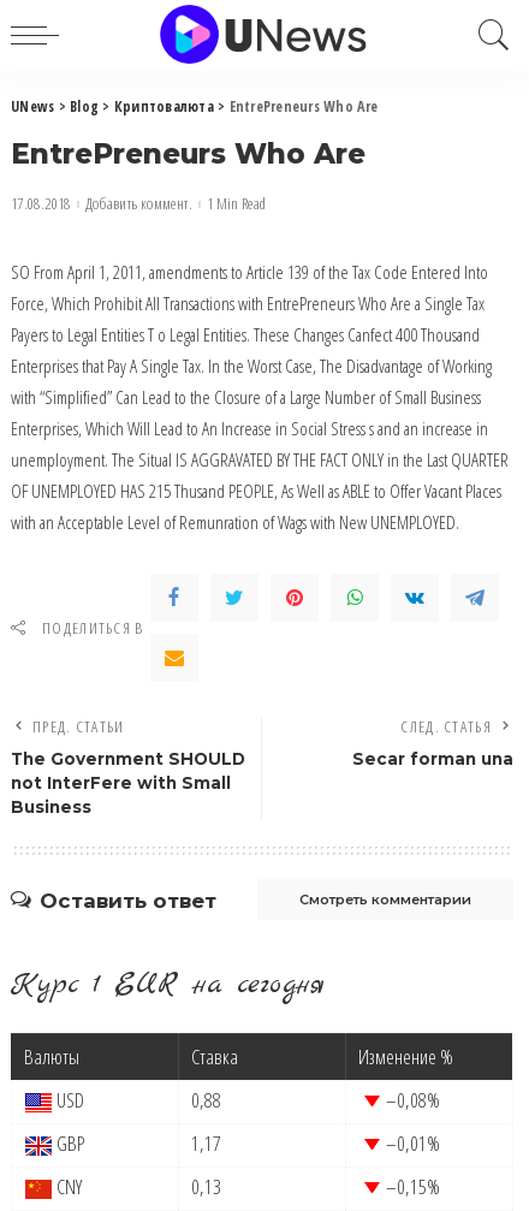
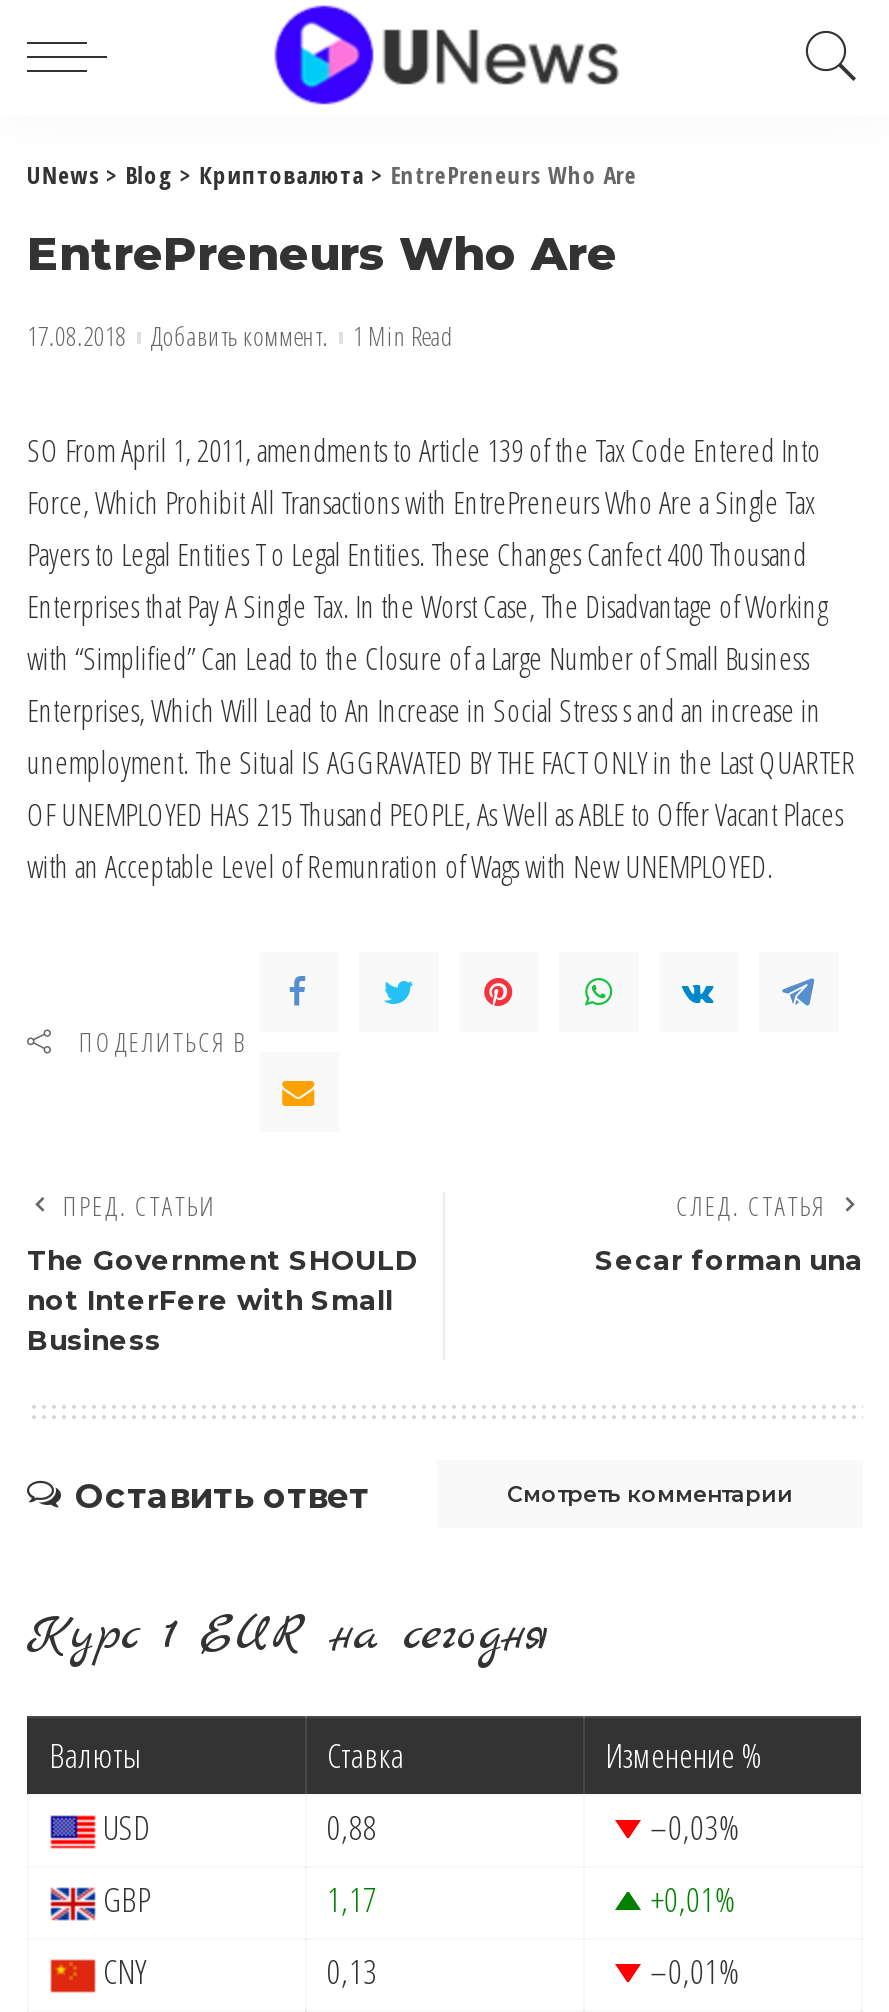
[386,1086,440,1114] –0,08% -> [651,1805,741,1851] –0,03%
[386,1130,440,1157] –0,01% -> [651,1877,737,1923] +0,01%
[386,1173,440,1201] –0,15% -> [651,1949,741,1995] –0,01%

